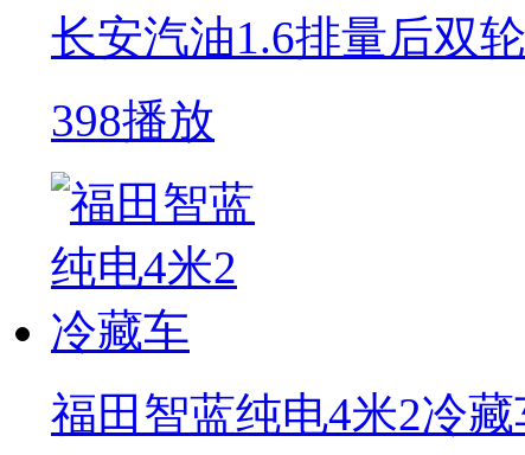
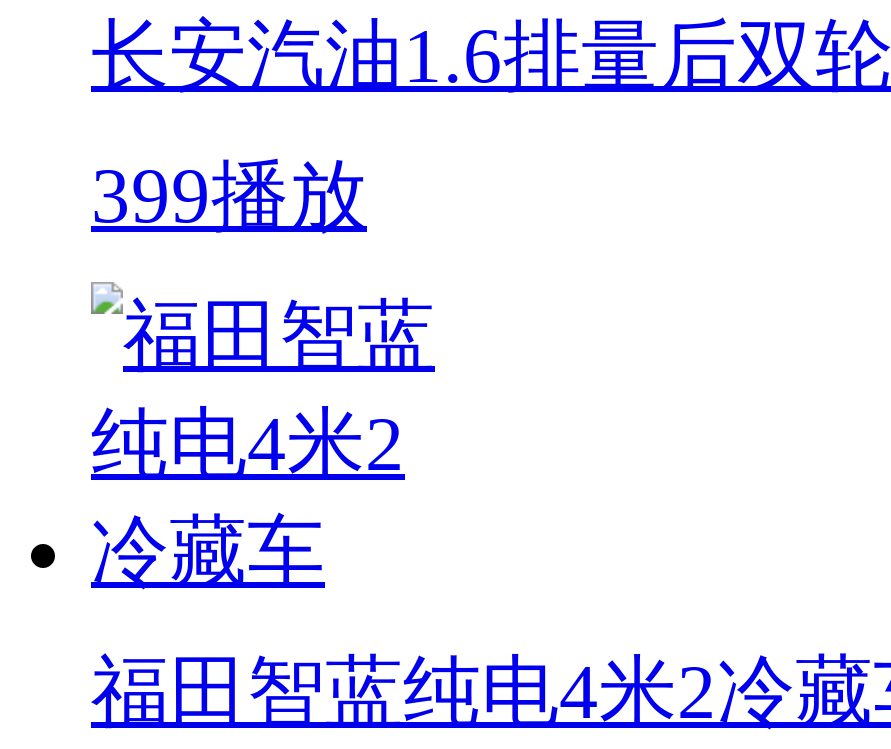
[51,95,215,146] 398播放 -> [91,153,367,239] 399播放

